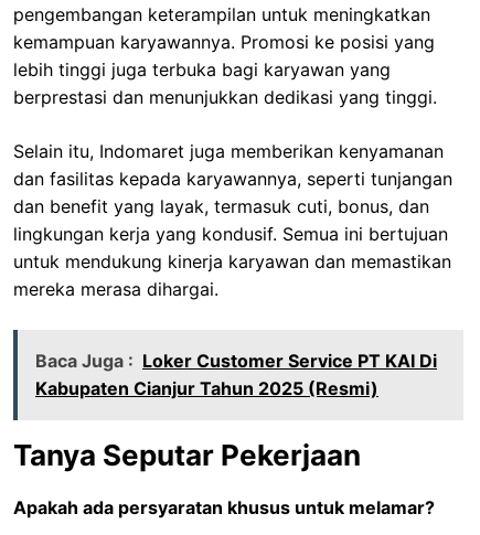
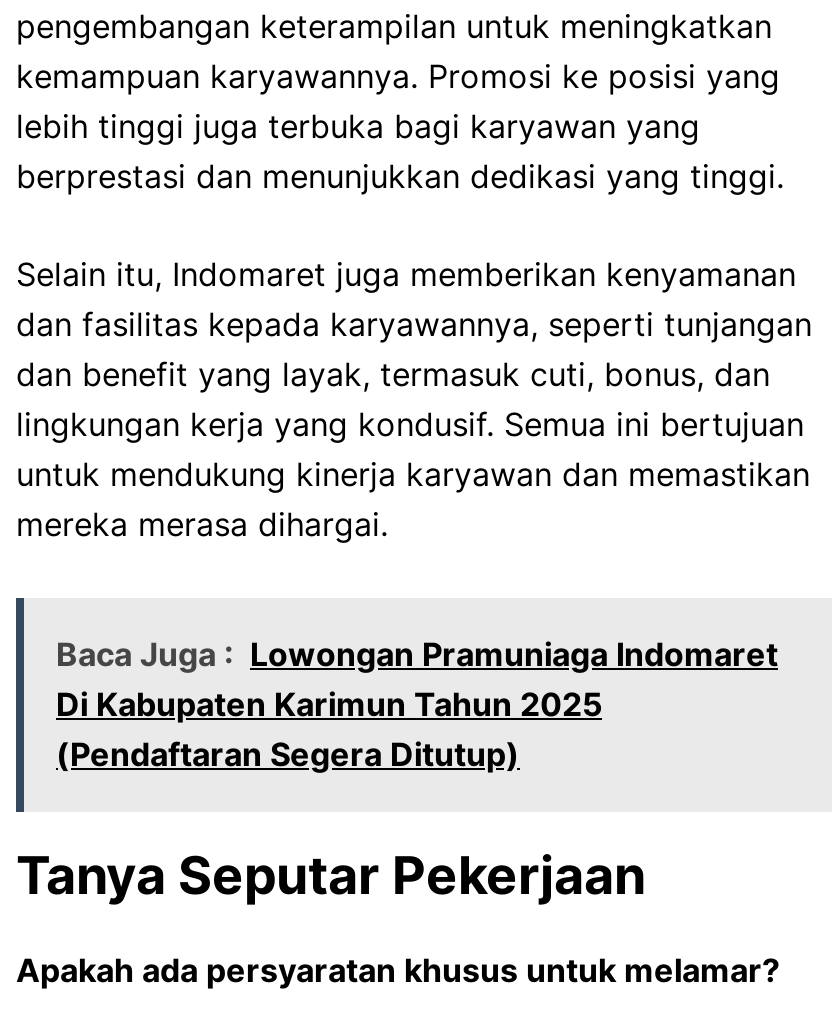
[35,350,437,399] Baca Juga : Loker Customer Service PT KAI Di | Kabupaten Cianjur Tahun 2025 (Resmi) -> [56,634,778,774] Baca Juga : Lowongan Pramuniaga Indomaret | Di Kabupaten Karimun Tahun 2025 | (Pendaftaran Segera Ditutup)

